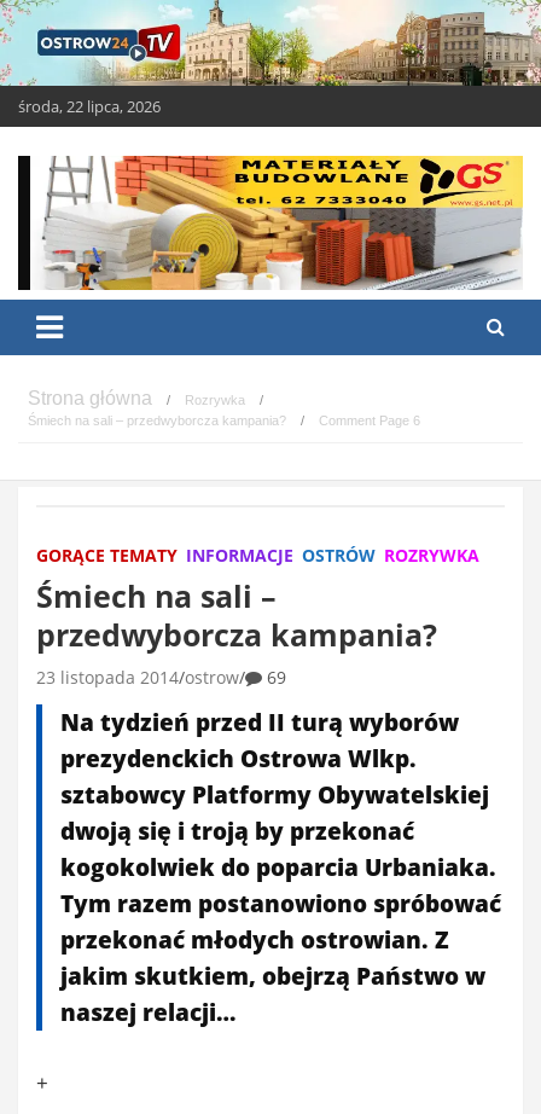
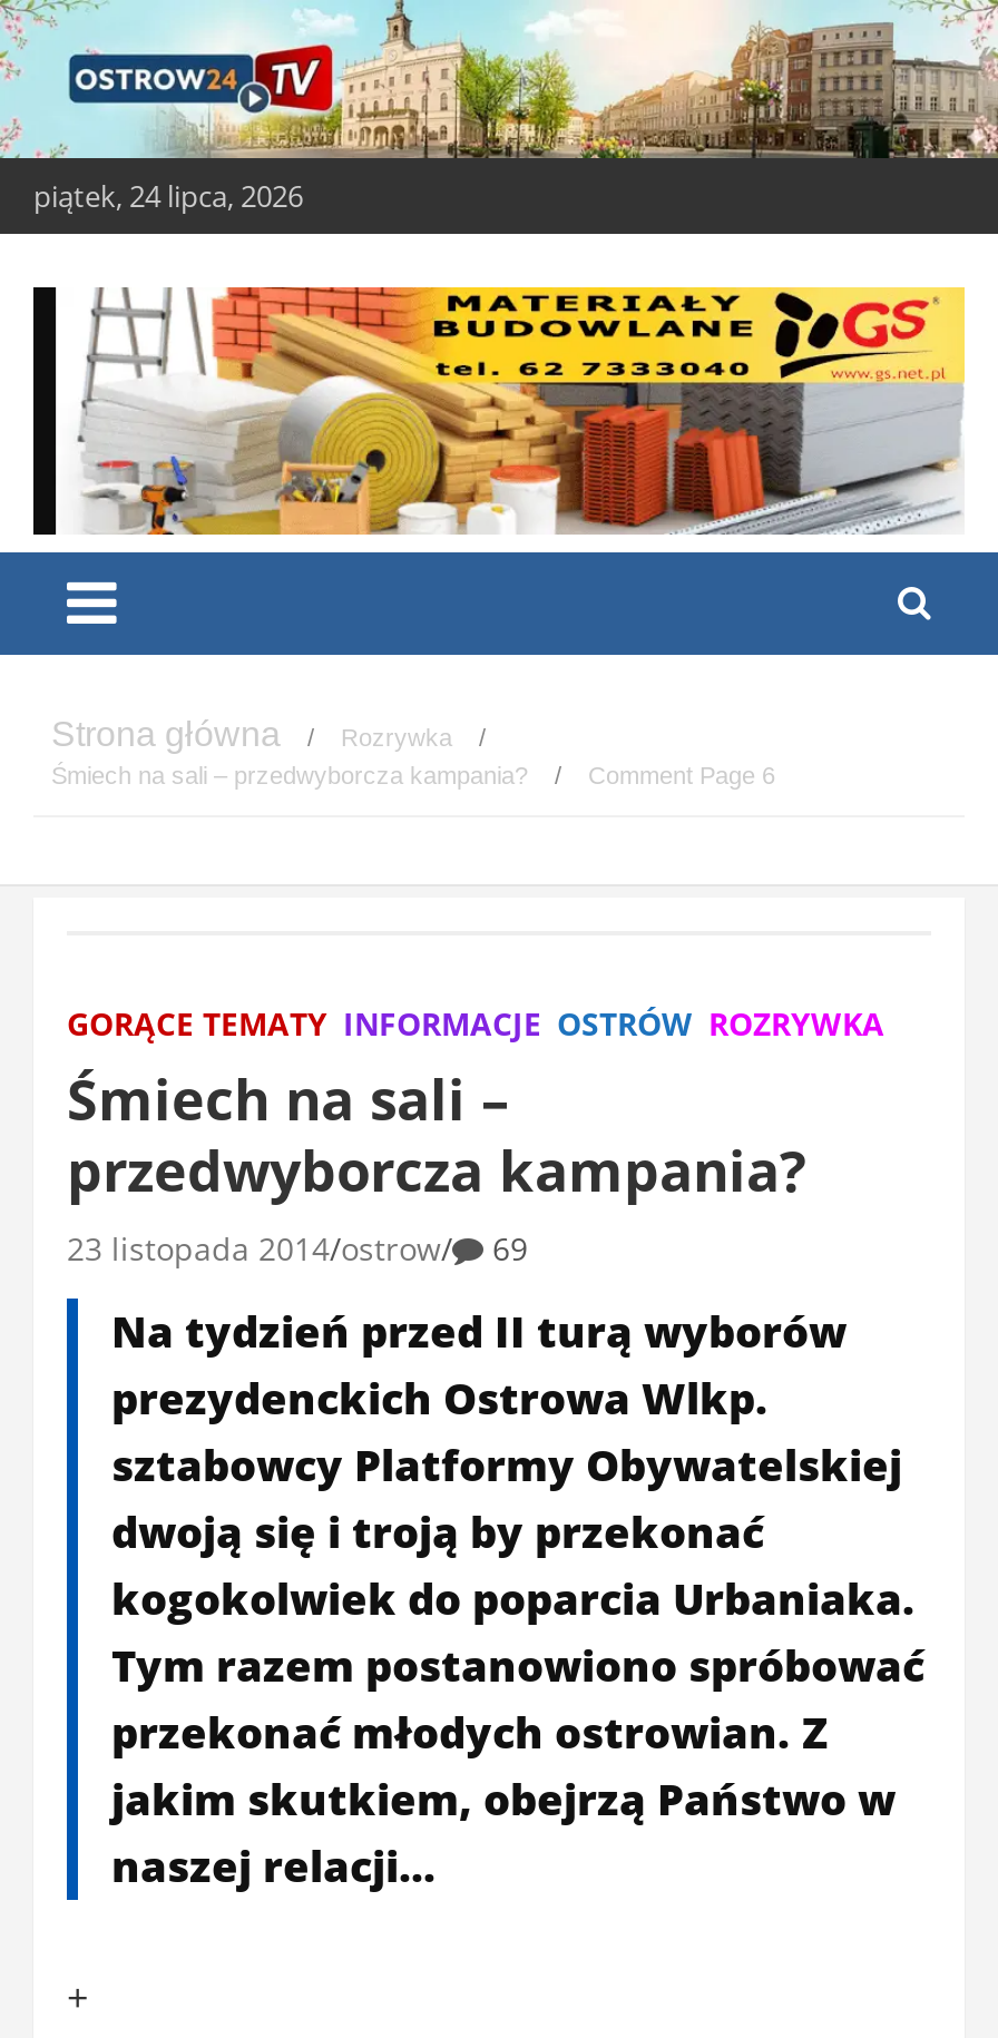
[18,95,161,117] środa, 22 lipca, 2026 -> [33,175,303,215] piątek, 24 lipca, 2026

